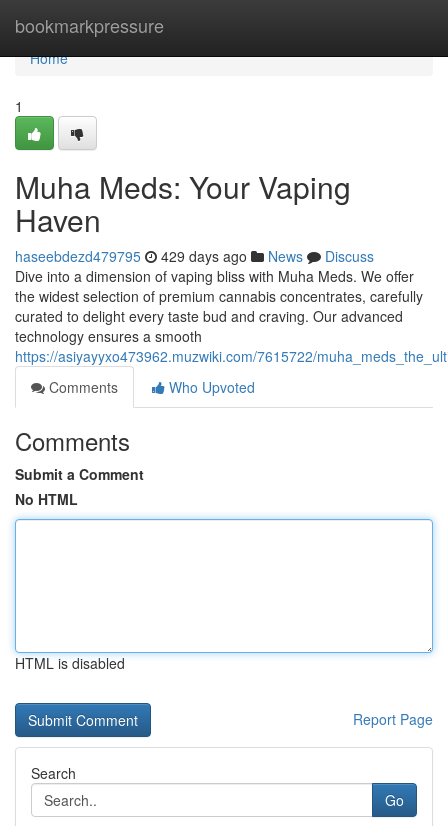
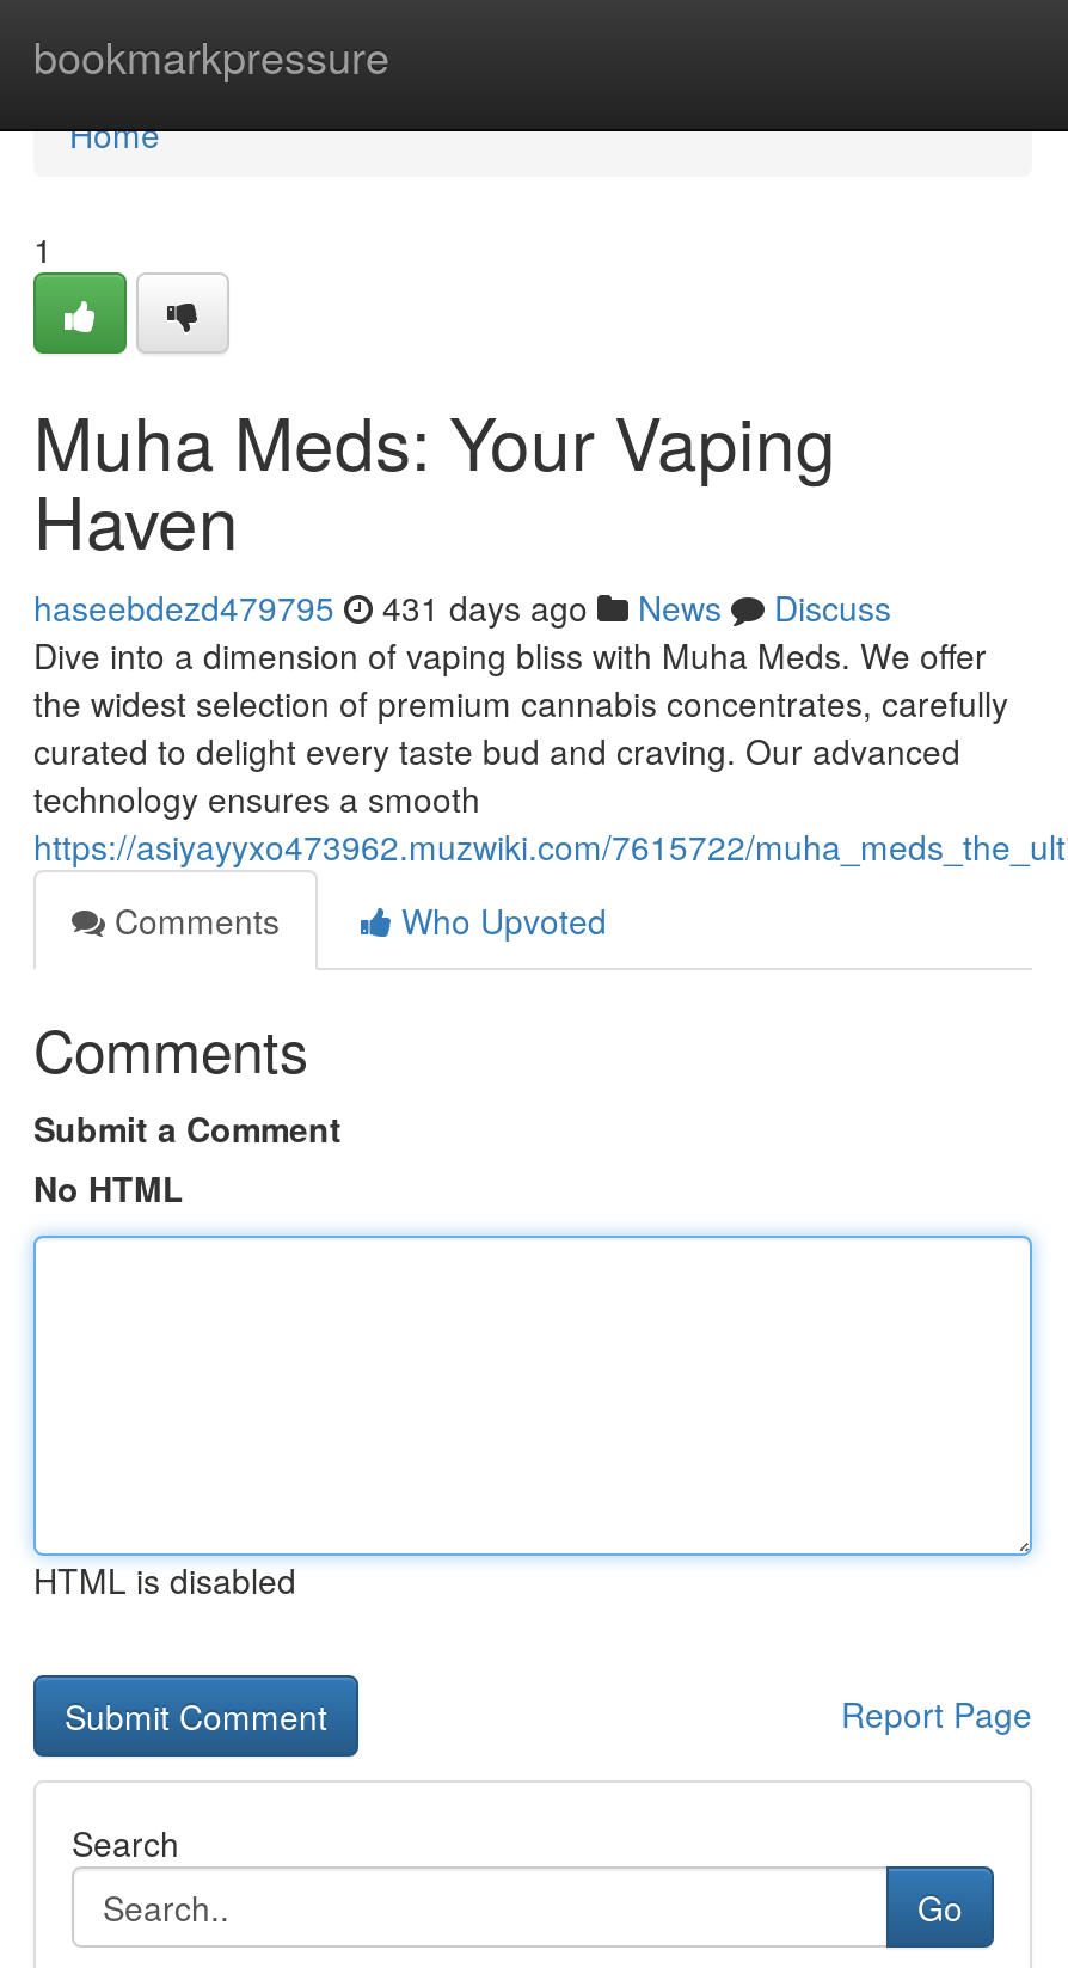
[15,246,374,266] haseebdezd479795 429 days ago News Discuss -> [33,583,891,631] haseebdezd479795 431 days ago News Discuss

